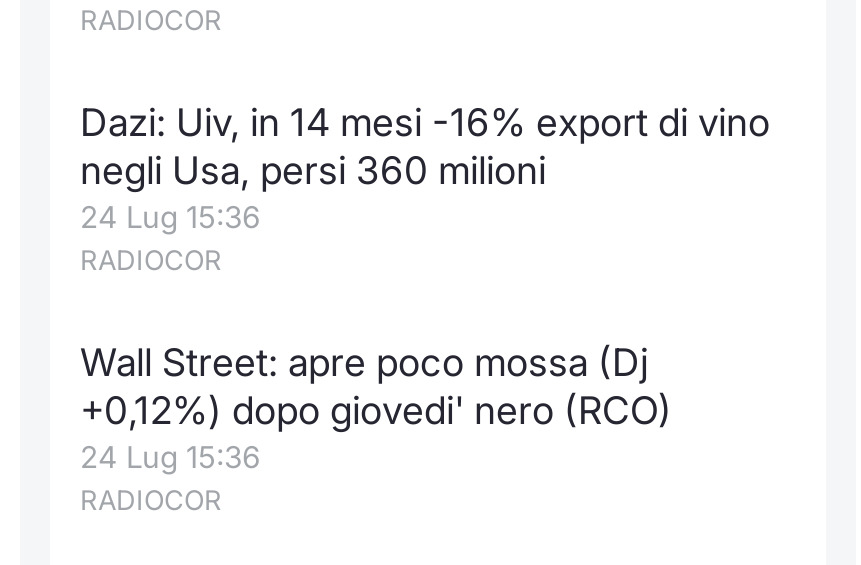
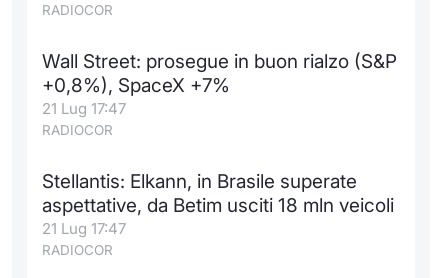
[80,100,770,236] Dazi: Uiv, in 14 mesi -16% export di vino | negli Usa, persi 360 milioni | 24 Lug 15:36 -> [42,50,397,118] Wall Street: prosegue in buon rialzo (S&P | +0,8%), SpaceX +7% | 21 Lug 17:47
[80,340,672,476] Wall Street: apre poco mossa (Dj | +0,12%) dopo giovedi' nero (RCO) | 24 Lug 15:36 -> [42,170,394,238] Stellantis: Elkann, in Brasile superate | aspettative, da Betim usciti 18 mln veicoli | 21 Lug 17:47

